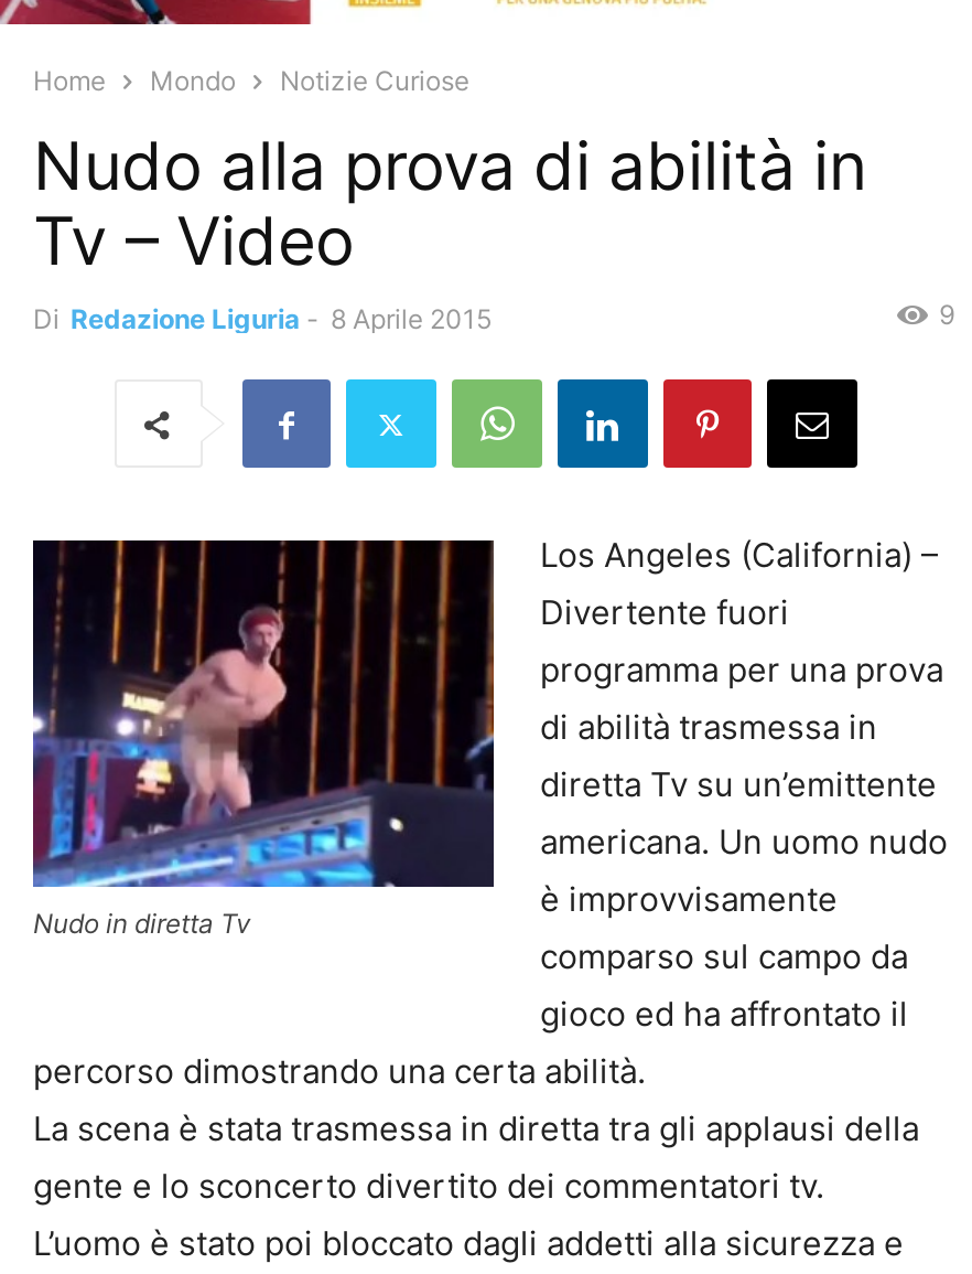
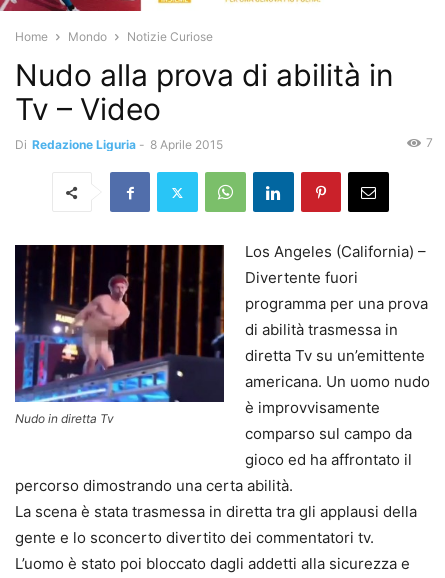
[939,297,954,330] 9 -> [426,135,433,150] 7

